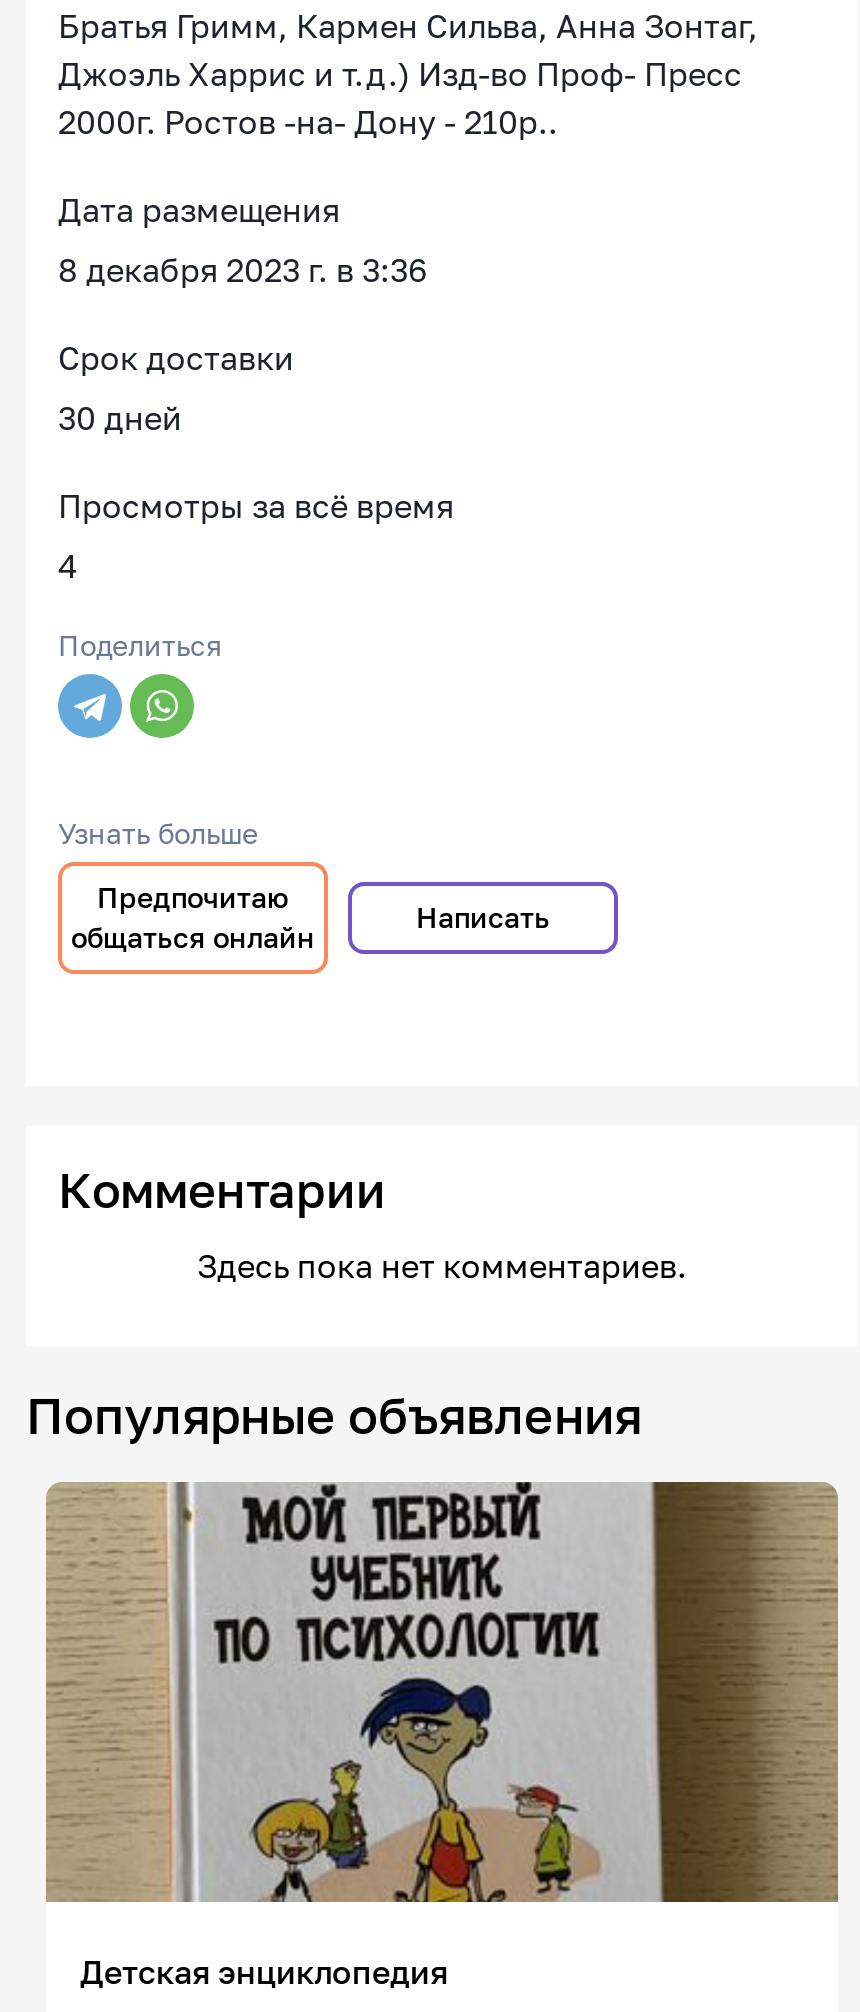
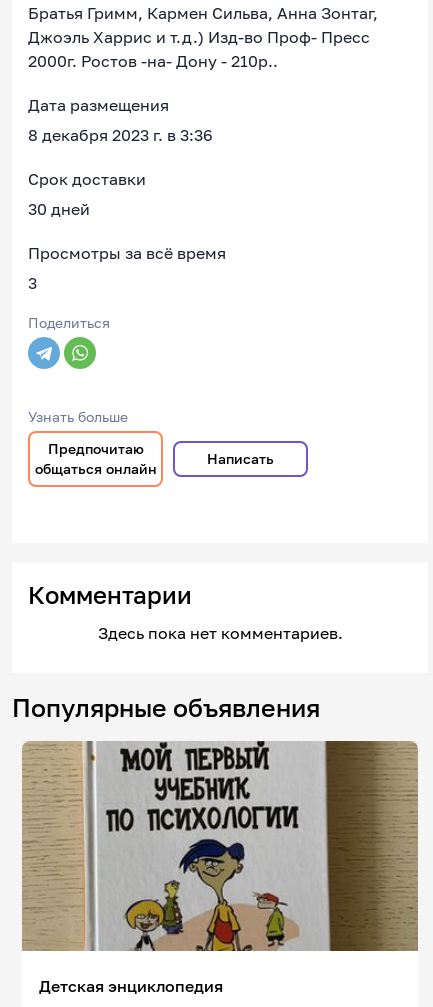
[58,546,78,586] 4 -> [28,273,37,293] 3

